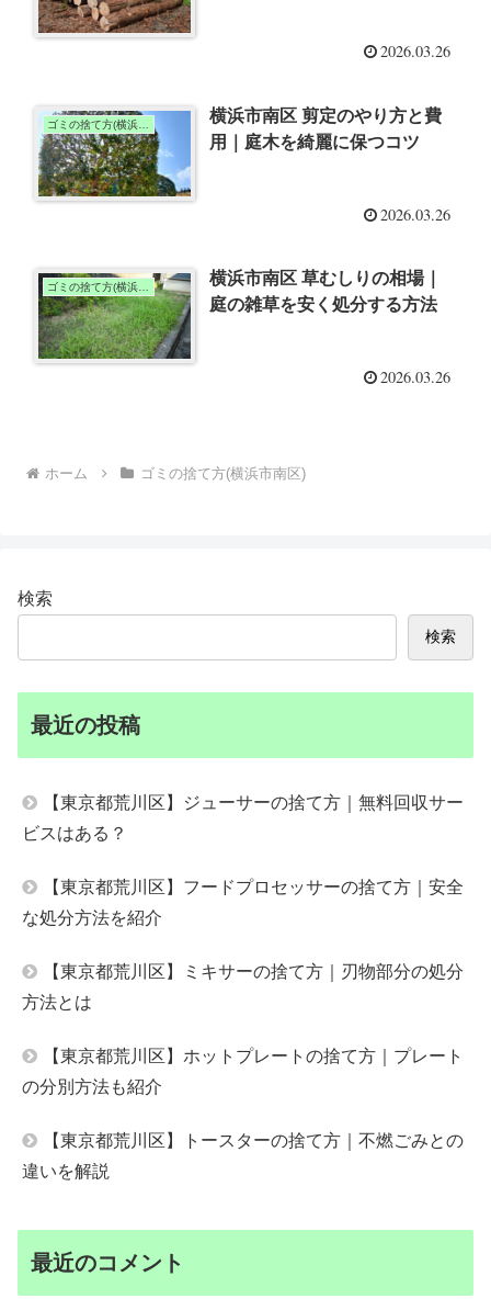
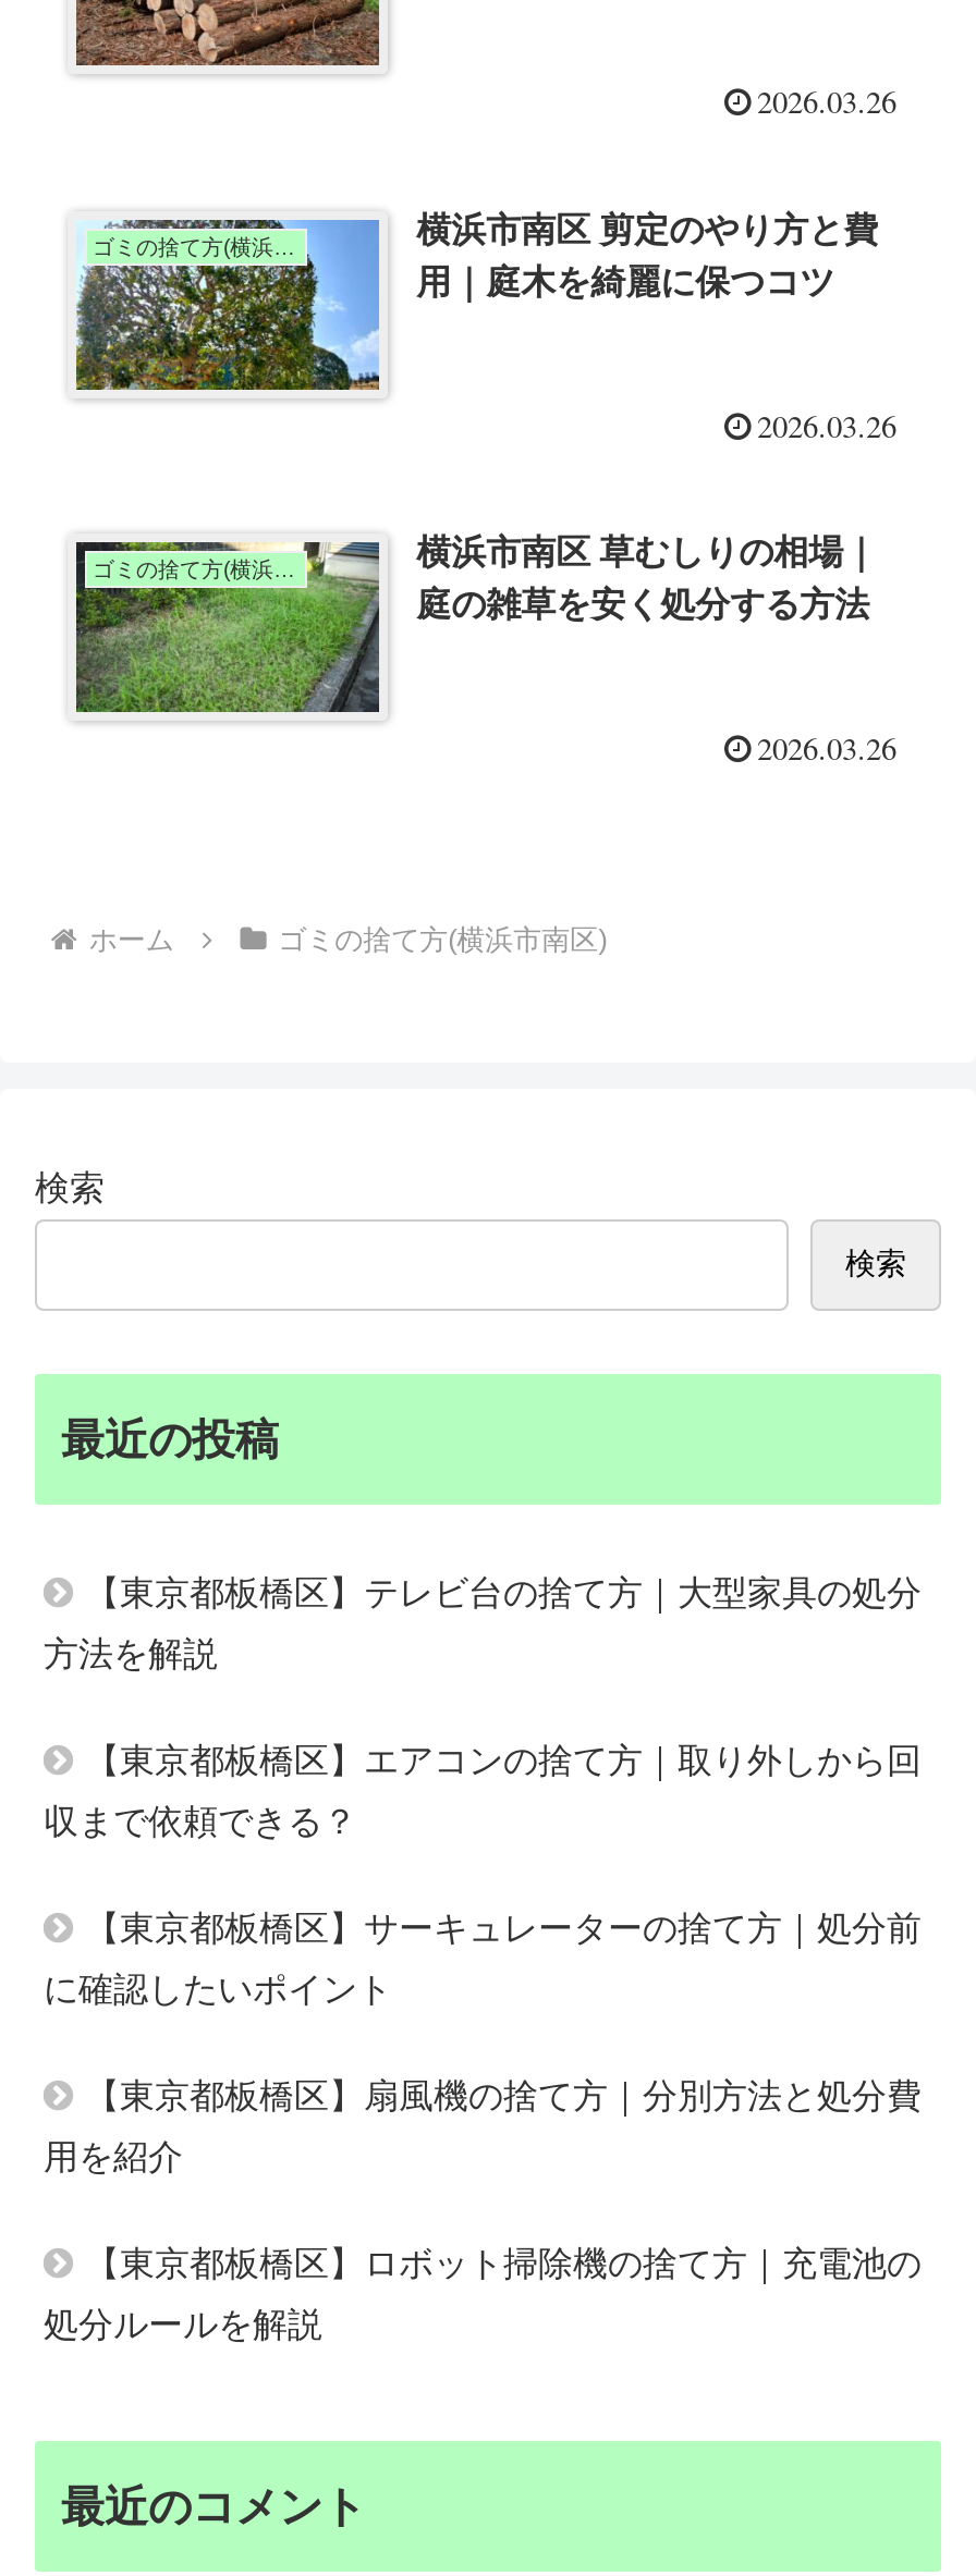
[43,793,464,812] 【東京都荒川区】ジューサーの捨て方｜無料回収サー -> [85,1574,922,1611] 【東京都板橋区】テレビ台の捨て方｜大型家具の処分
[22,824,127,842] ビスはある？ -> [44,1635,218,1672] 方法を解説
[43,877,464,896] 【東京都荒川区】フードプロセッサーの捨て方｜安全 -> [85,1742,922,1779] 【東京都板橋区】エアコンの捨て方｜取り外しから回
[22,908,162,927] な処分方法を紹介 -> [44,1803,357,1840] 収まで依頼できる？
[43,962,464,981] 【東京都荒川区】ミキサーの捨て方｜刃物部分の処分 -> [85,1909,922,1946] 【東京都板橋区】サーキュレーターの捨て方｜処分前
[22,993,92,1011] 方法とは -> [44,1970,392,2007] に確認したいポイント
[43,1046,464,1065] 【東京都荒川区】ホットプレートの捨て方｜プレート -> [85,2077,922,2114] 【東京都板橋区】扇風機の捨て方｜分別方法と処分費
[22,1077,162,1096] の分別方法も紹介 -> [44,2138,183,2175] 用を紹介
[43,1131,464,1150] 【東京都荒川区】トースターの捨て方｜不燃ごみとの -> [85,2245,922,2282] 【東京都板橋区】ロボット掃除機の捨て方｜充電池の
[22,1162,110,1180] 違いを解説 -> [44,2306,322,2343] 処分ルールを解説

